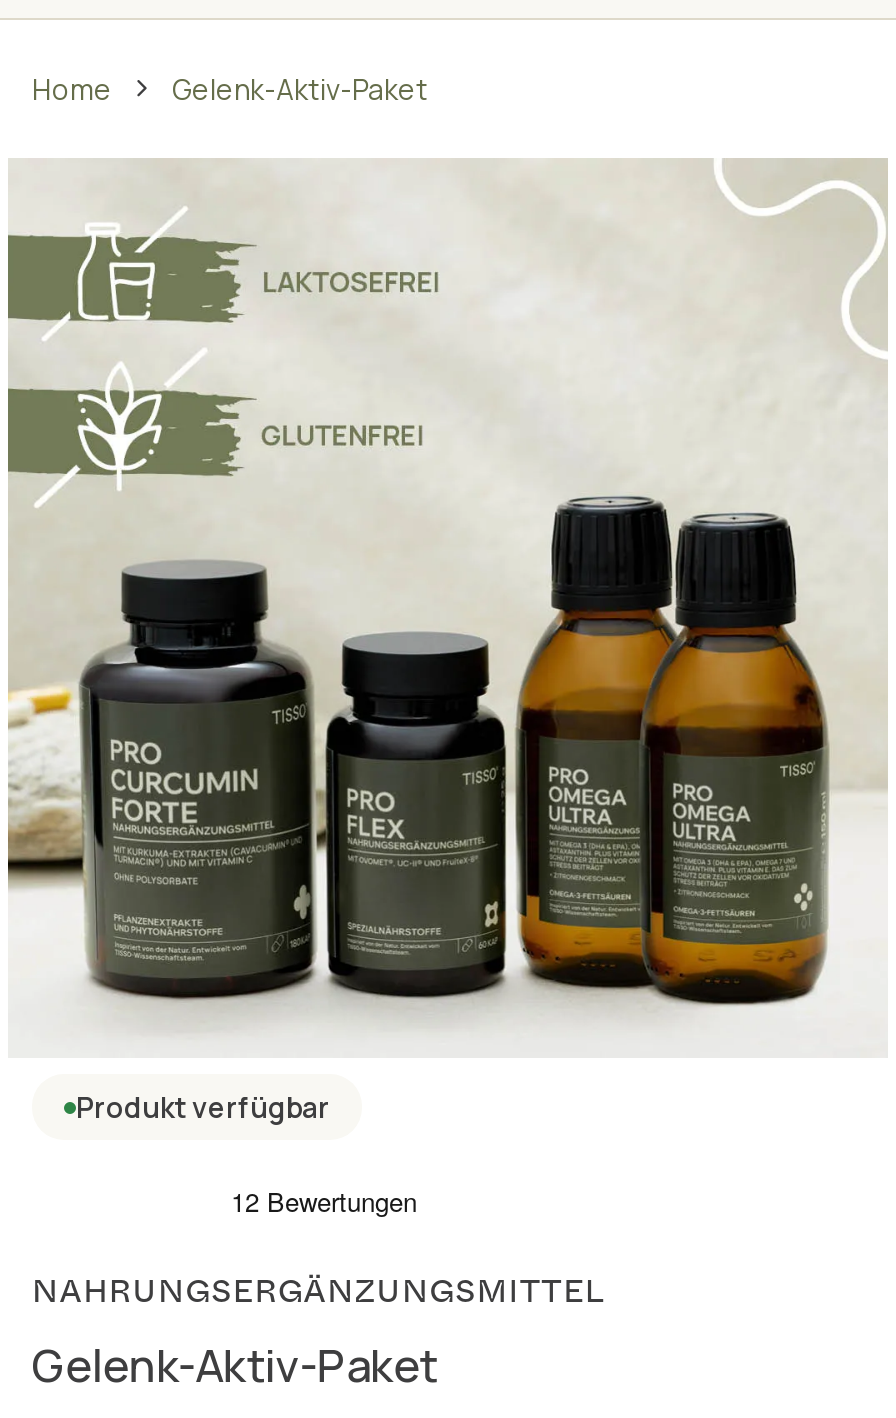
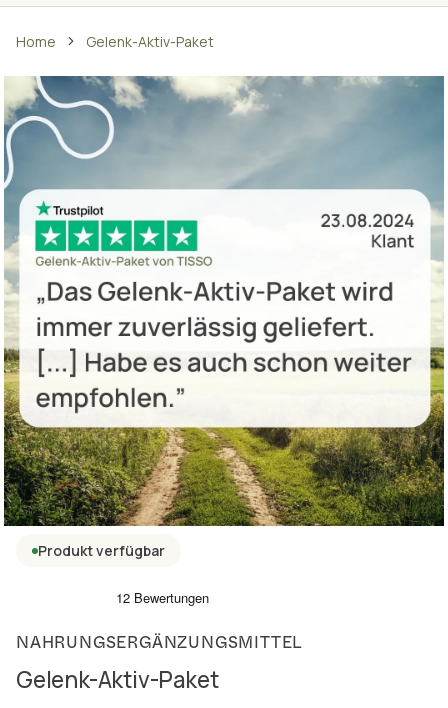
[8,158,888,1058] [image] -> [3,75,445,527] [image]

